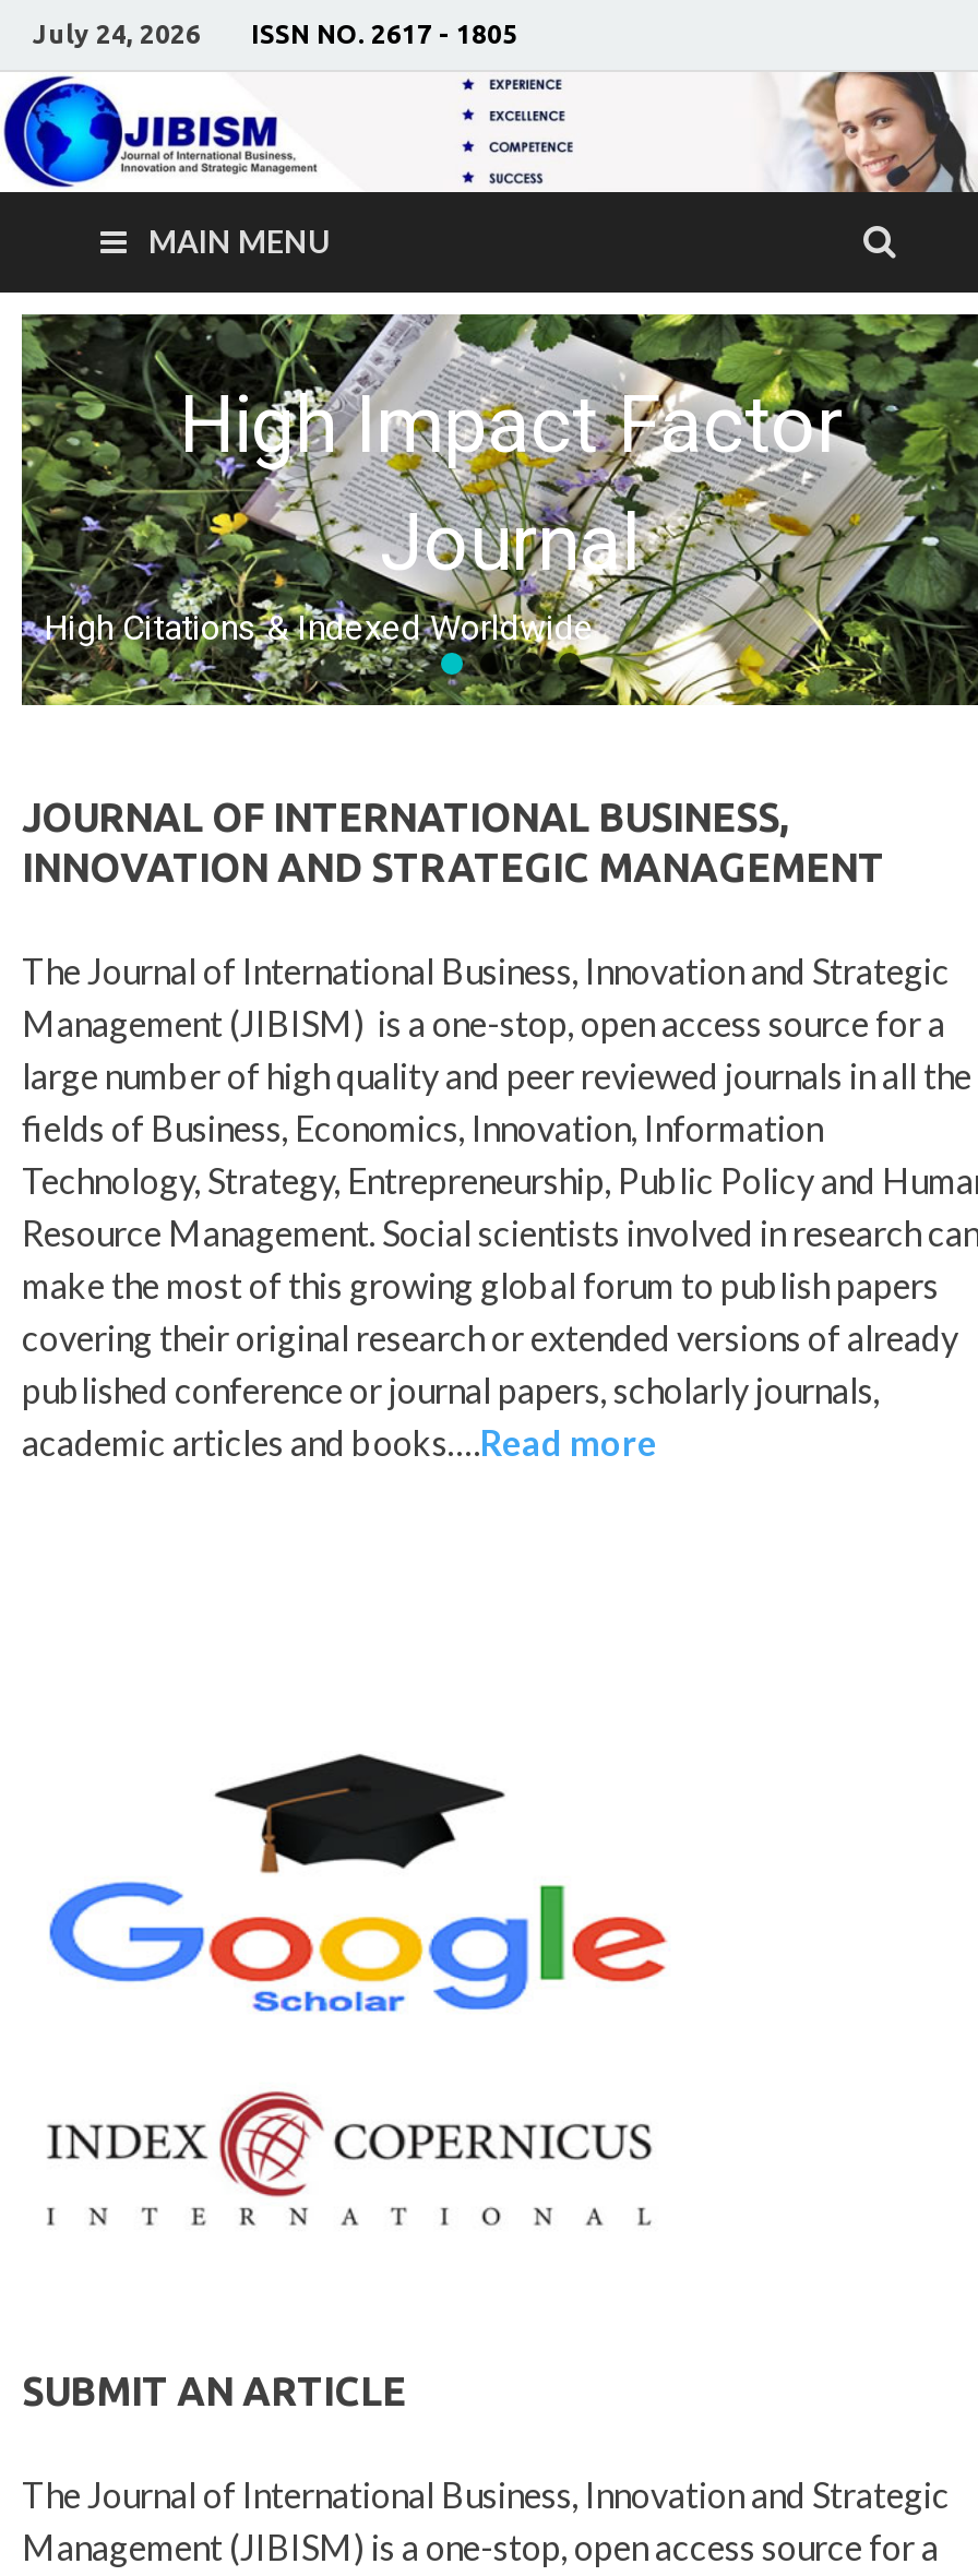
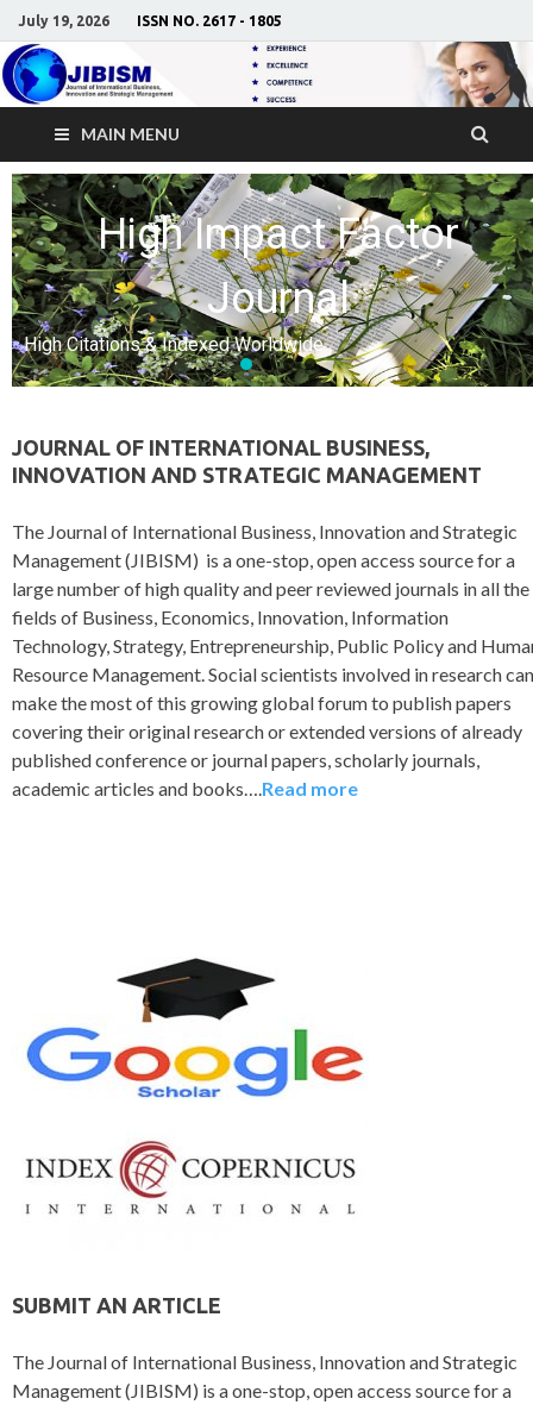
[33,19,517,47] July 24, 2026 ISSN NO. 2617 - 1805 -> [18,12,282,28] July 19, 2026 ISSN NO. 2617 - 1805

